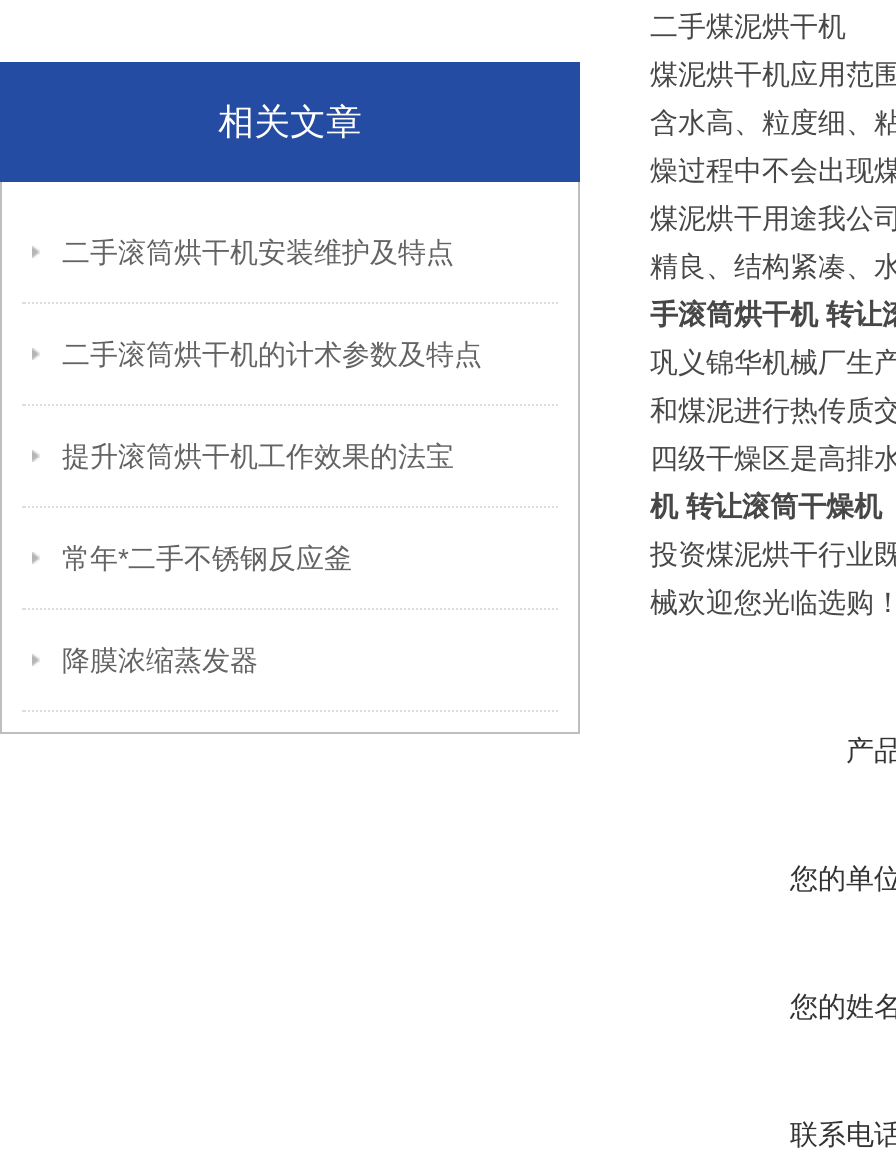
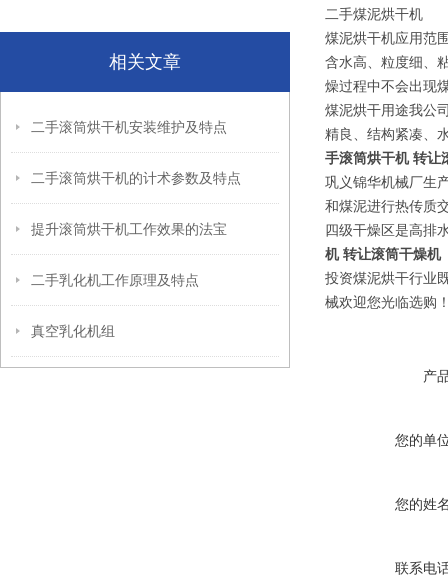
[62,542,352,574] 常年*二手不锈钢反应釜 -> [31,272,199,288] 二手乳化机工作原理及特点
[62,644,258,676] 降膜浓缩蒸发器 -> [31,323,115,339] 真空乳化机组

